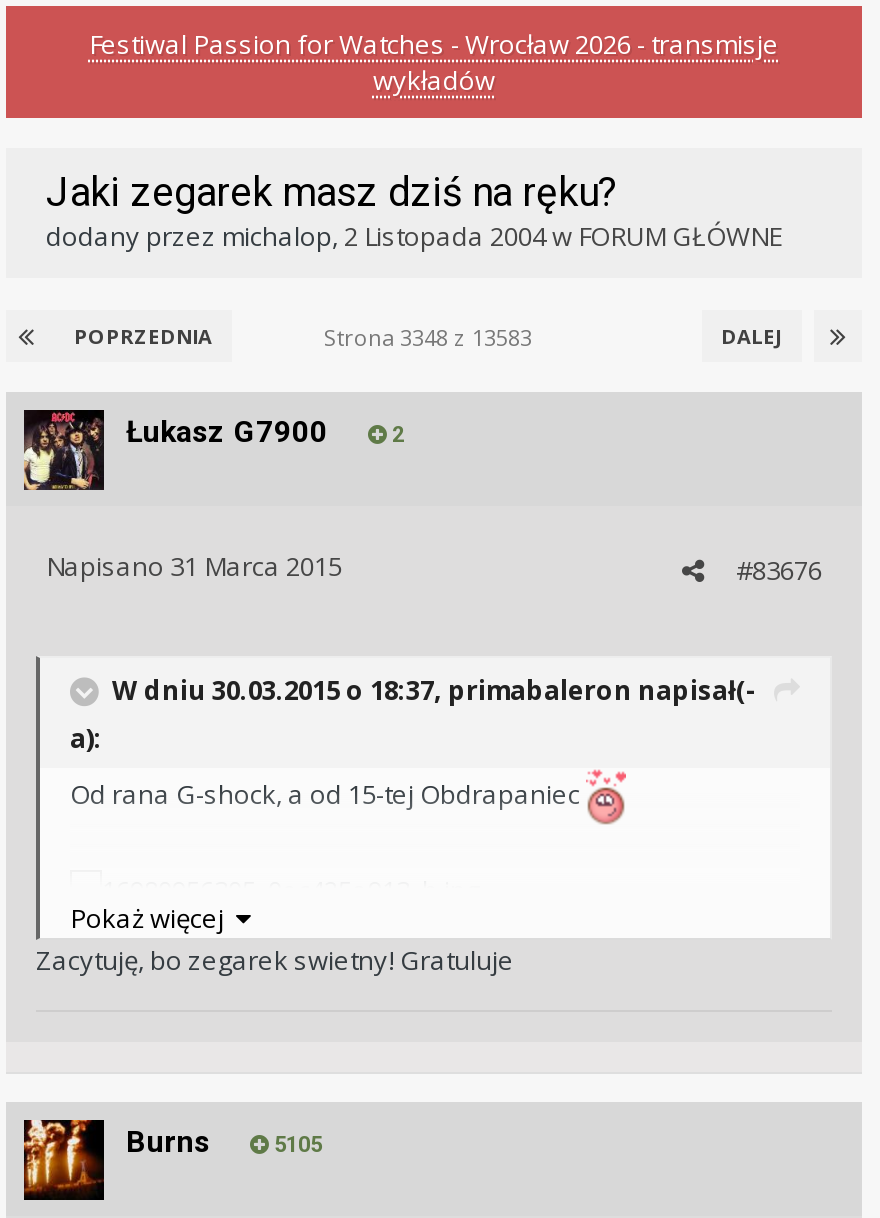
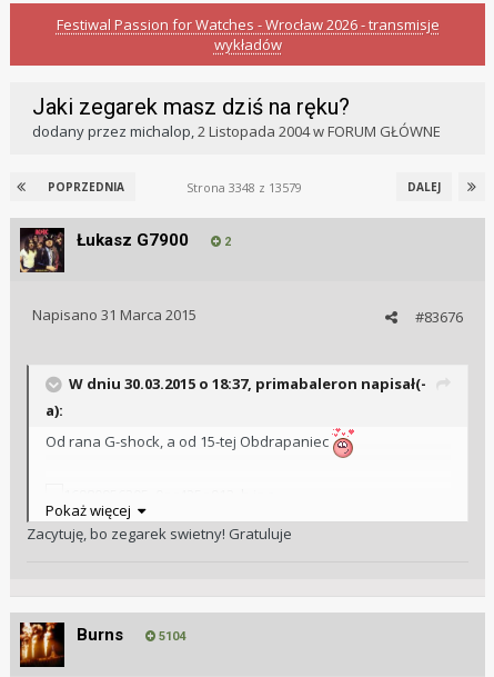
[324,322,544,352] Strona 3348 z 13583 -> [186,179,309,196] Strona 3348 z 13579
[268,1132,322,1158] 5105 -> [155,629,185,644] 5104

